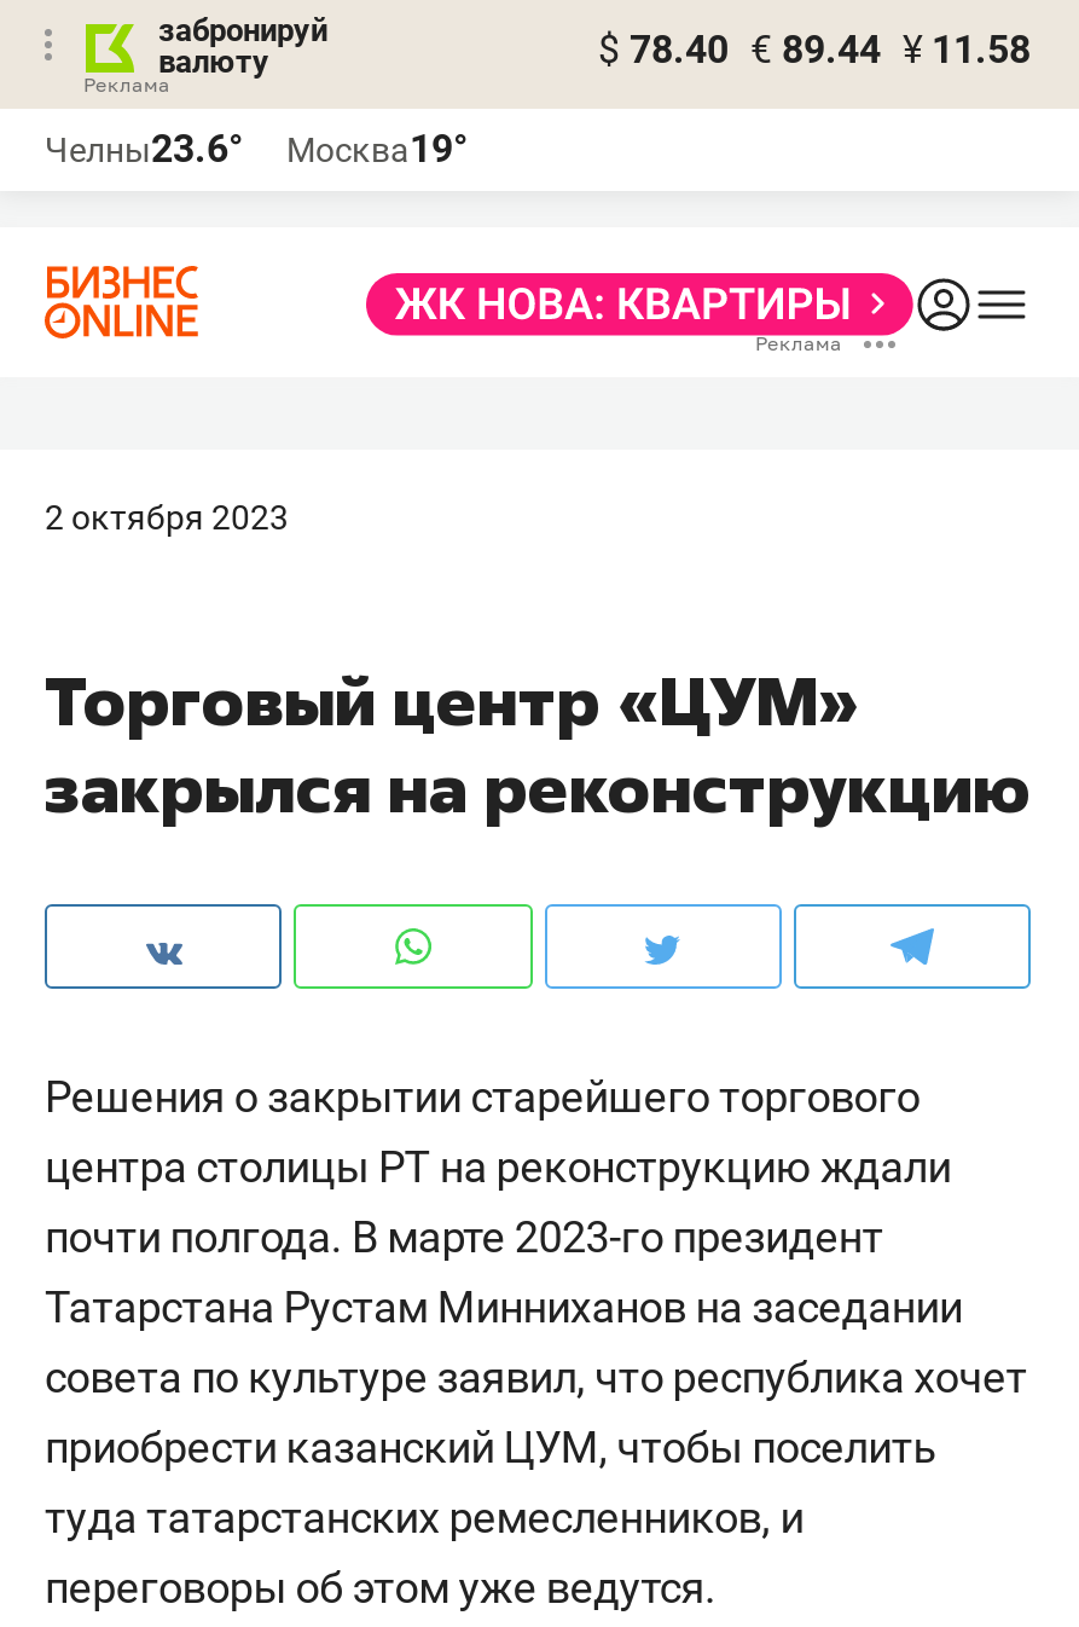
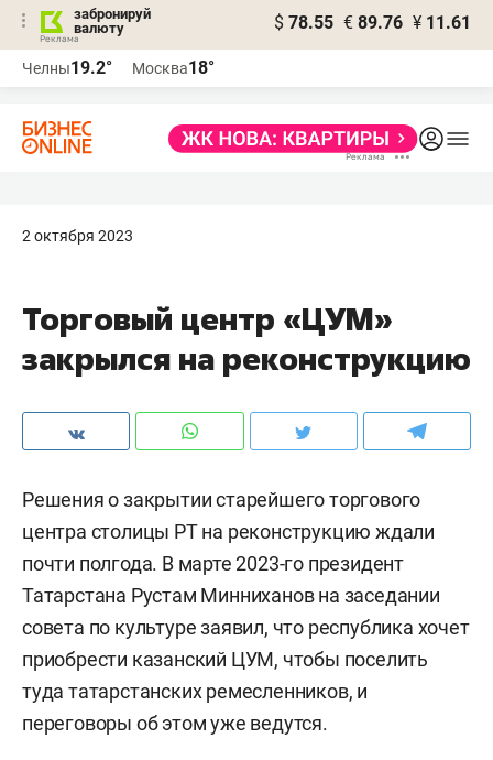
[598,27,1031,73] $ 78.40 € 89.44 ¥ 11.58 -> [274,12,471,33] $ 78.55 € 89.76 ¥ 11.61
[45,126,243,172] Челны23.6° -> [22,57,112,78] Челны19.2°
[286,126,468,172] Москва19° -> [132,57,215,78] Москва18°

